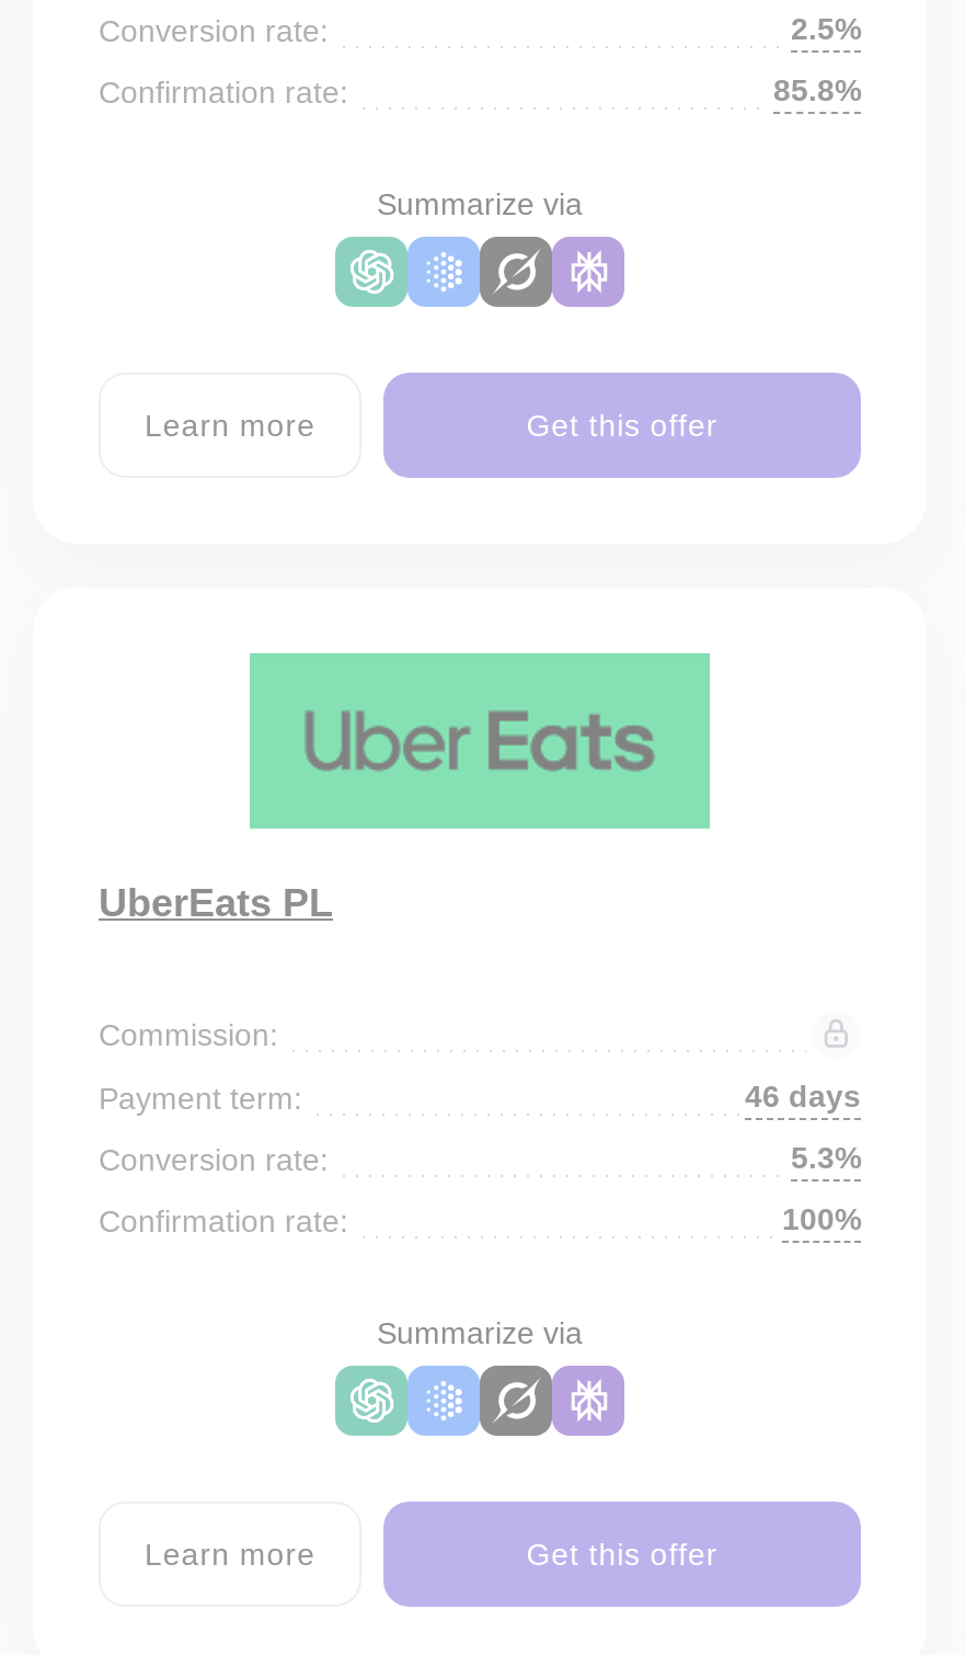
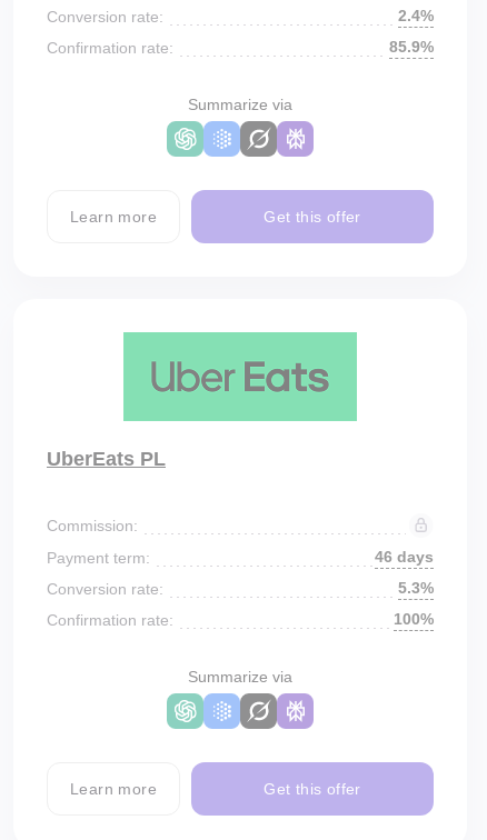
[791,11,861,46] 2.5% -> [398,7,434,24] 2.4%
[773,72,861,107] 85.8% -> [389,38,434,56] 85.9%

